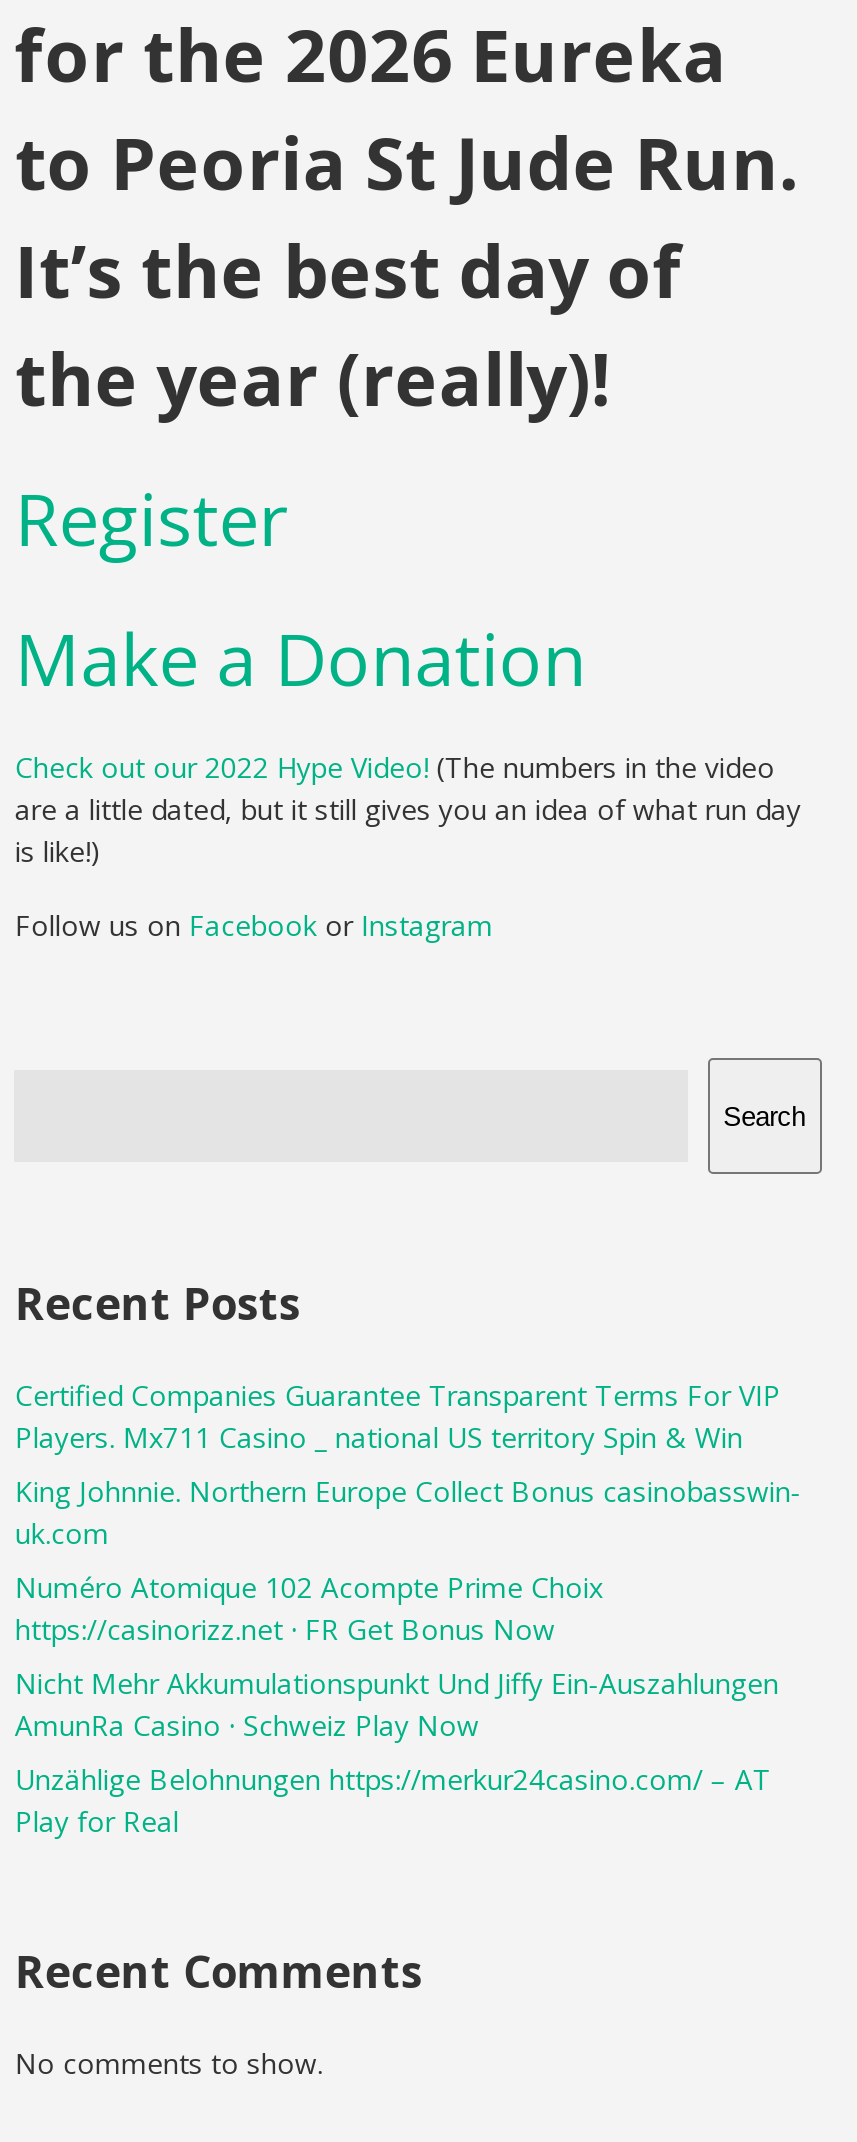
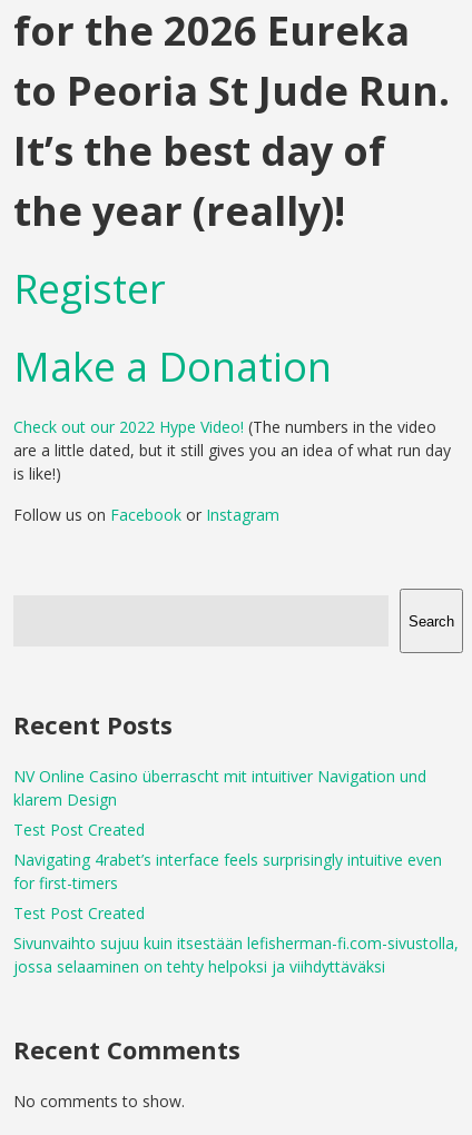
[15,1376,801,1840] Certified Companies Guarantee Transparent Terms For VIP | Players. Mx711 Casino _ national US territory Spin & Win | King Johnnie. Northern Europe Collect Bonus casinobasswin- | uk.com | Numéro Atomique 102 Acompte Prime Choix | https://casinorizz.net · FR Get Bonus Now | Nicht Mehr Akkumulationspunkt Und Jiffy Ein-Auszahlungen | AmunRa Casino · Schweiz Play Now | Unzählige Belohnungen https://merkur24casino.com/ – AT | Play for Real -> [14,766,459,977] NV Online Casino überrascht mit intuitiver Navigation und | klarem Design | Test Post Created | Navigating 4rabet’s interface feels surprisingly intuitive even | for first-timers | Test Post Created | Sivunvaihto sujuu kuin itsestään lefisherman-fi.com-sivustolla, | jossa selaaminen on tehty helpoksi ja viihdyttäväksi

